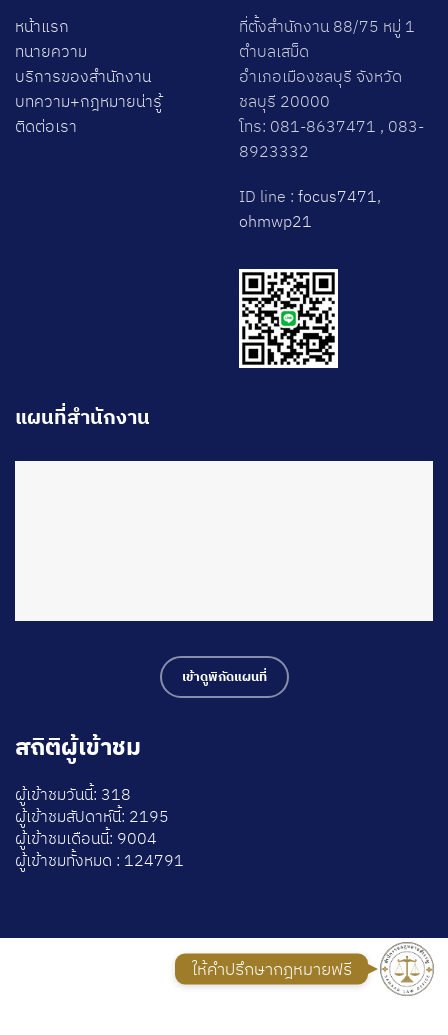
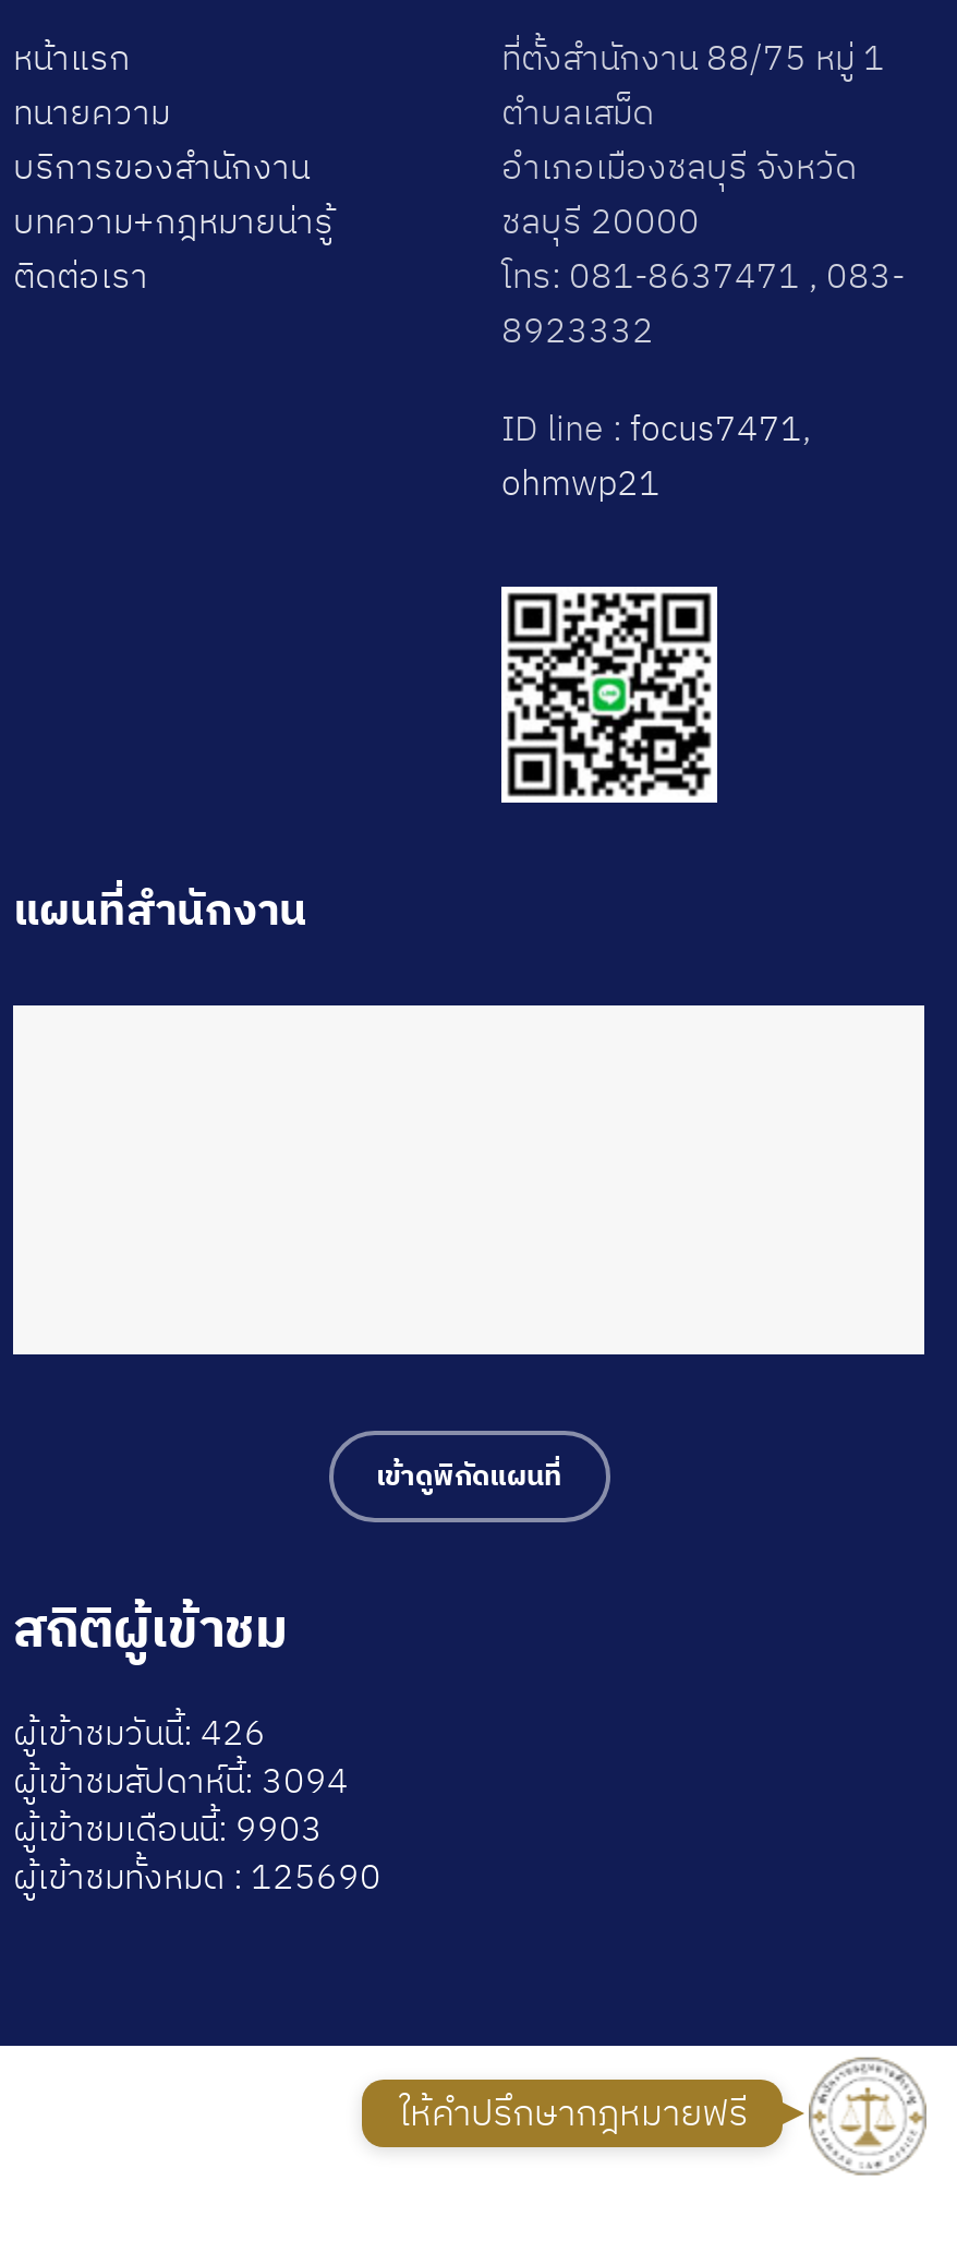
[15,784,131,804] ผู้เข้าชมวันนี้: 318 -> [13,1711,266,1754] ผู้เข้าชมวันนี้: 426
[15,806,169,826] ผู้เข้าชมสัปดาห์นี้: 2195 -> [13,1759,349,1802] ผู้เข้าชมสัปดาห์นี้: 3094
[15,828,157,848] ผู้เข้าชมเดือนนี้: 9004 -> [13,1807,323,1850] ผู้เข้าชมเดือนนี้: 9903
[15,850,184,870] ผู้เข้าชมทั้งหมด : 124791 -> [13,1855,381,1898] ผู้เข้าชมทั้งหมด : 125690

